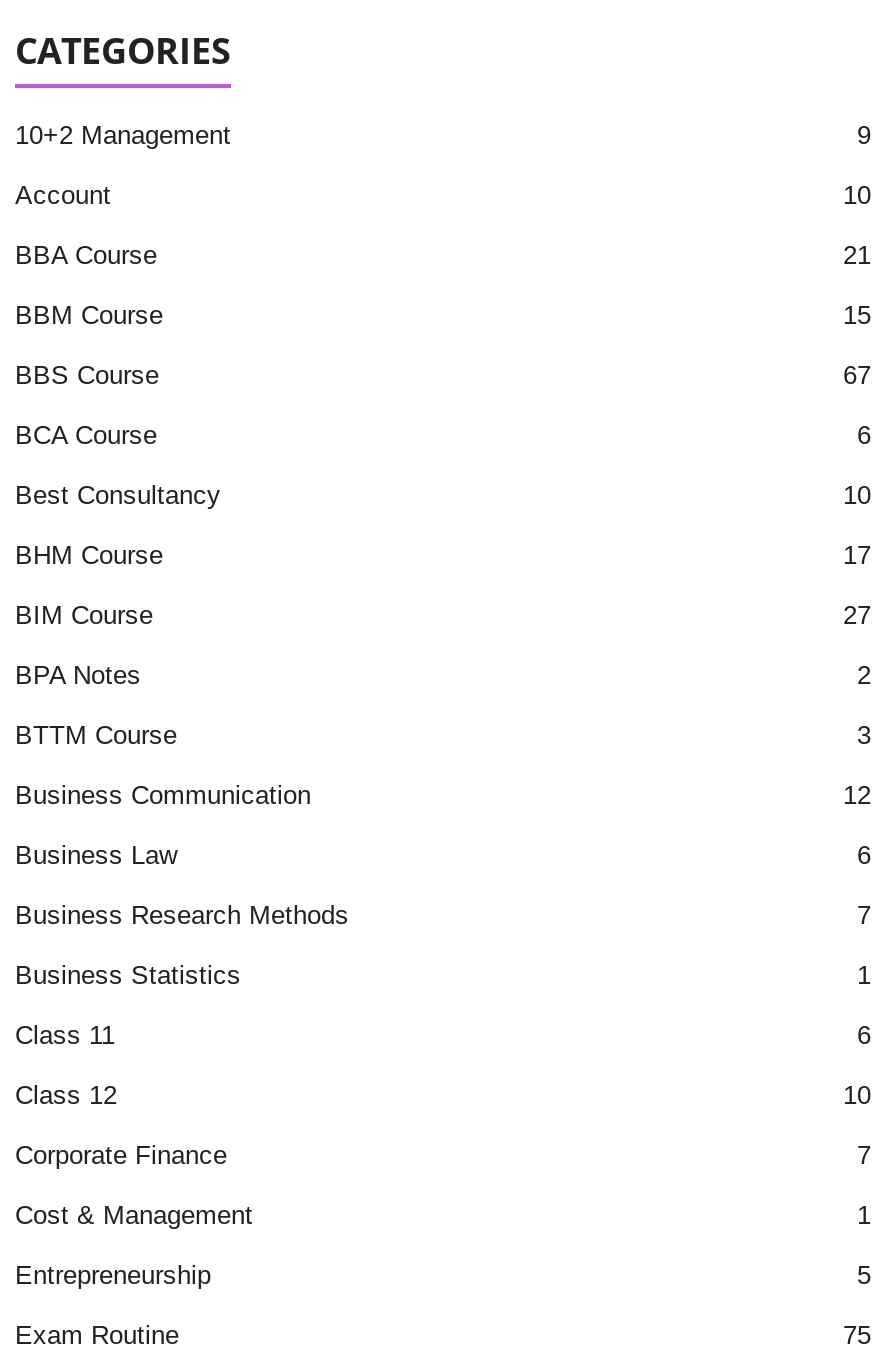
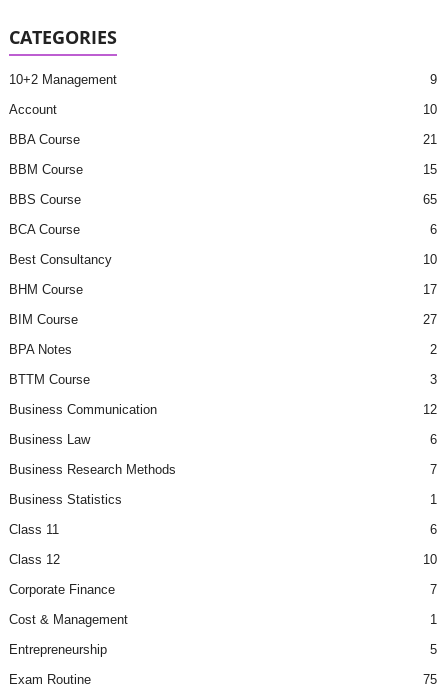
[843,360,871,390] 67 -> [423,192,437,207] 65

